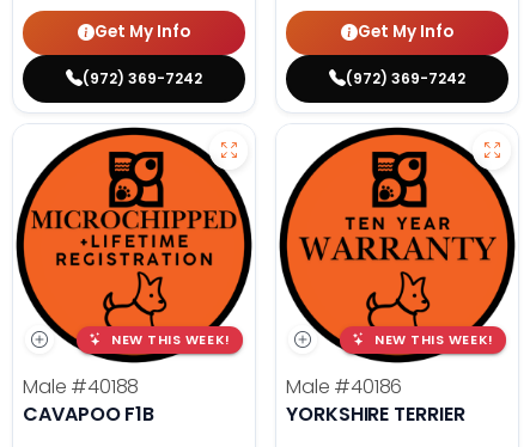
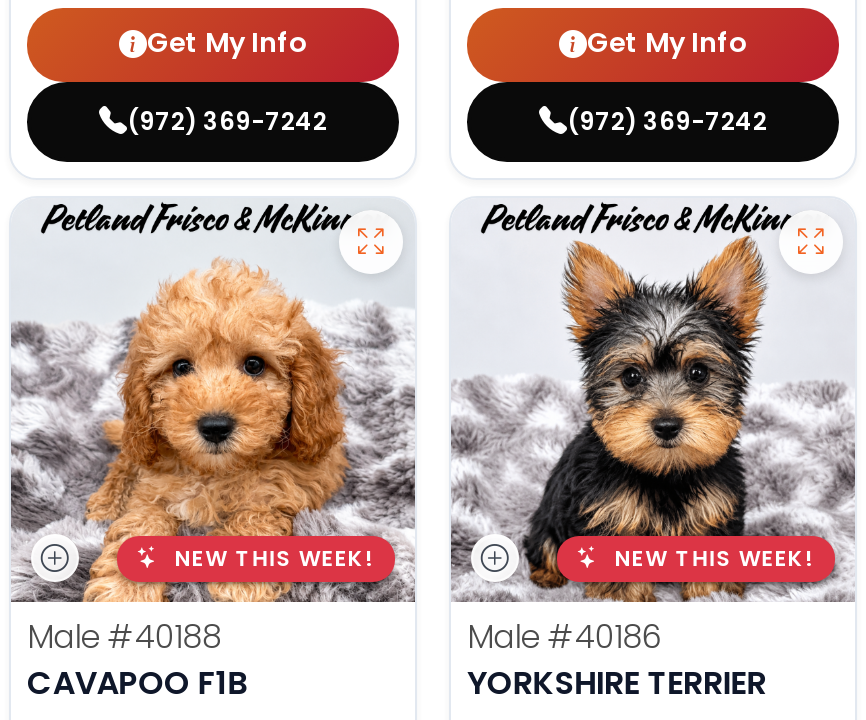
[13,127,255,366] [image] -> [9,200,417,604] [image]
[276,127,518,366] [image] -> [449,200,857,604] [image]

